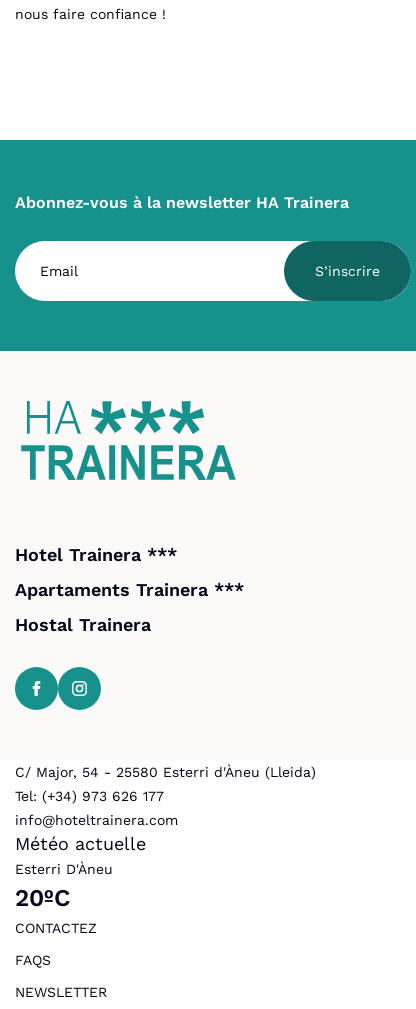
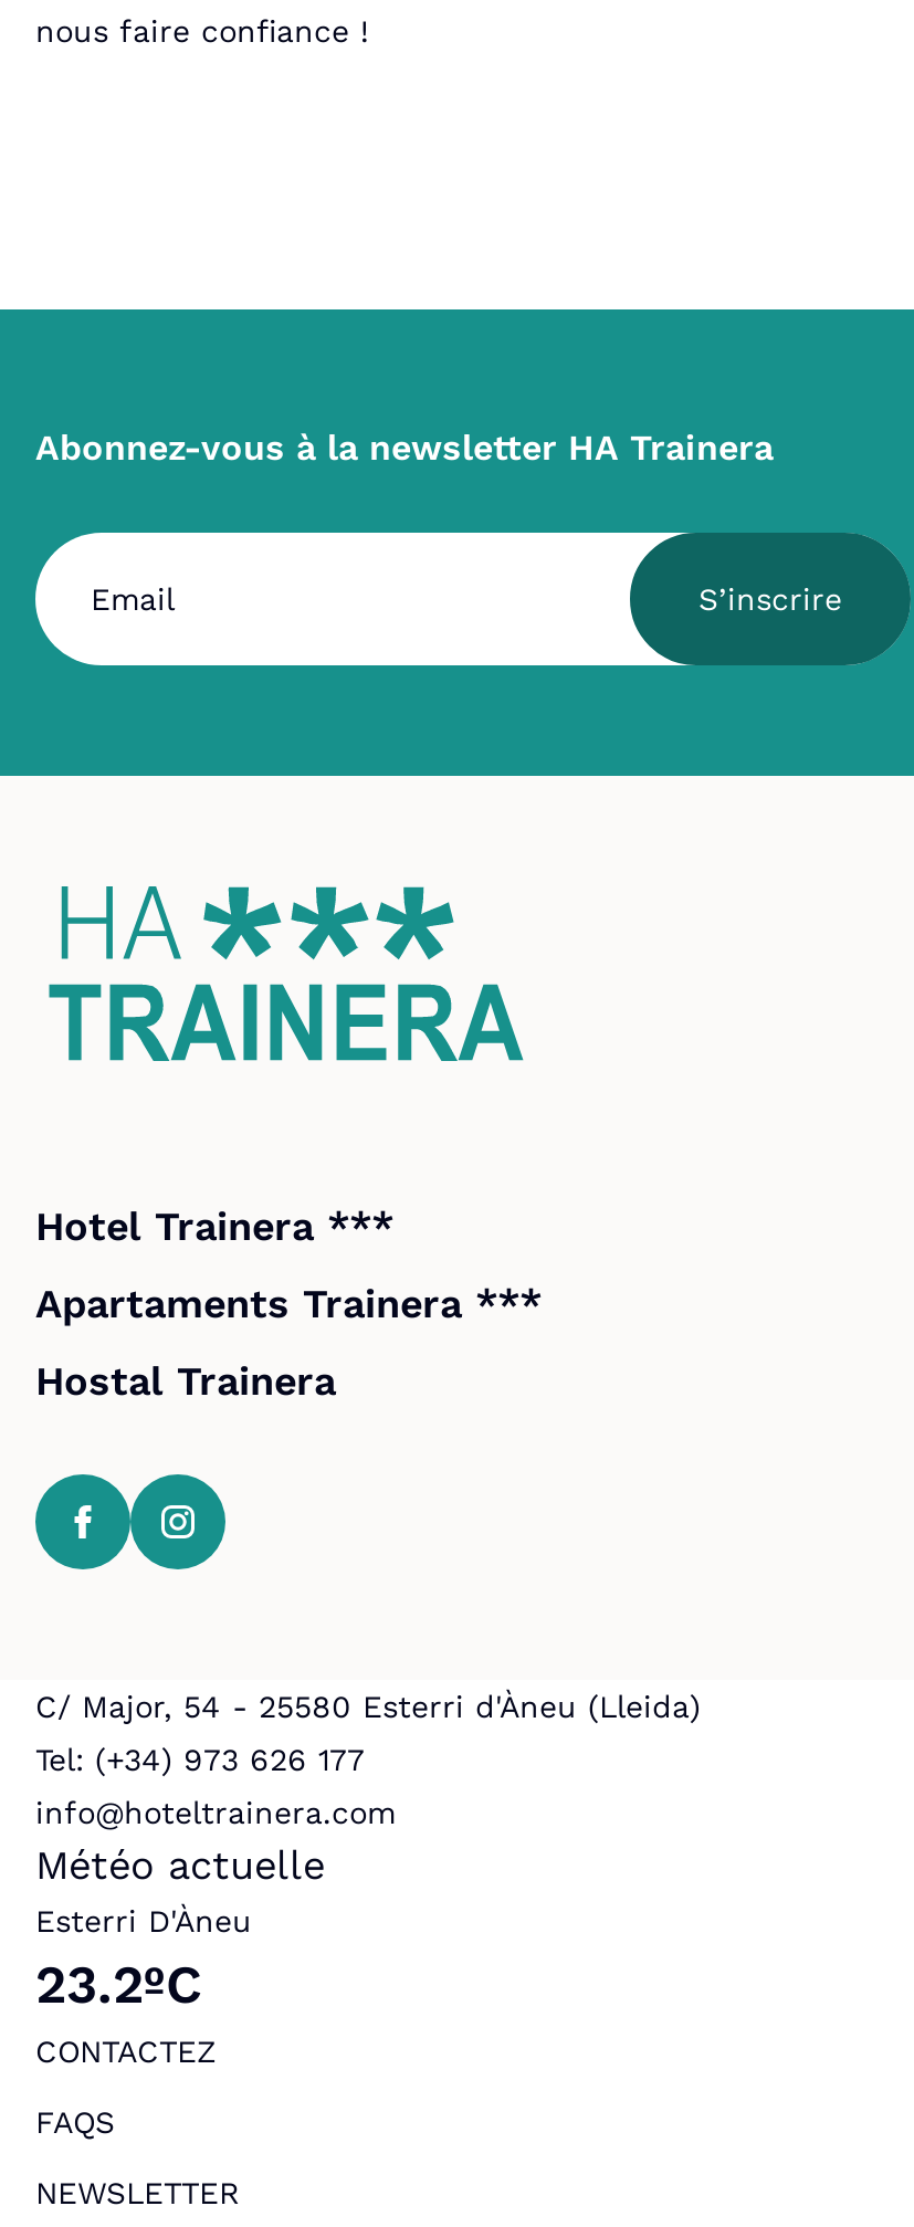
[15,884,70,912] 20ºC -> [35,1954,201,2016] 23.2ºC

